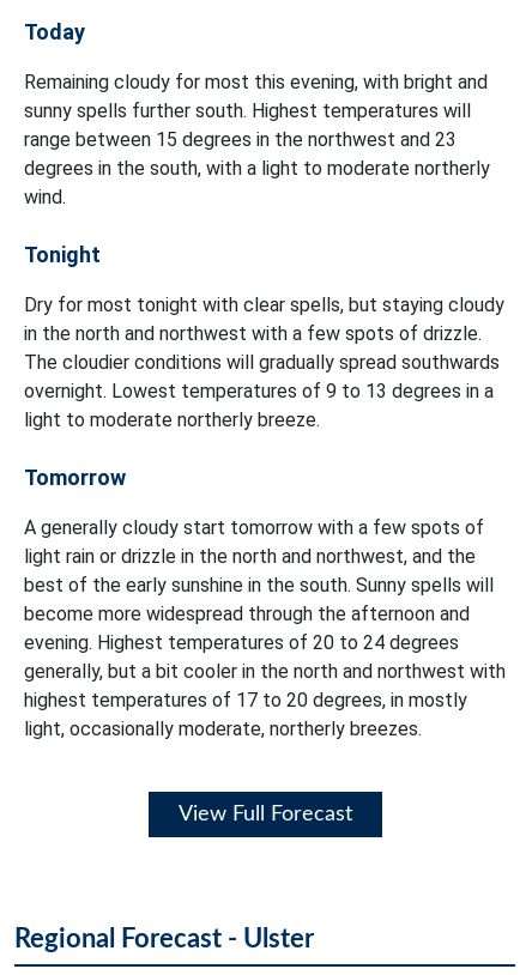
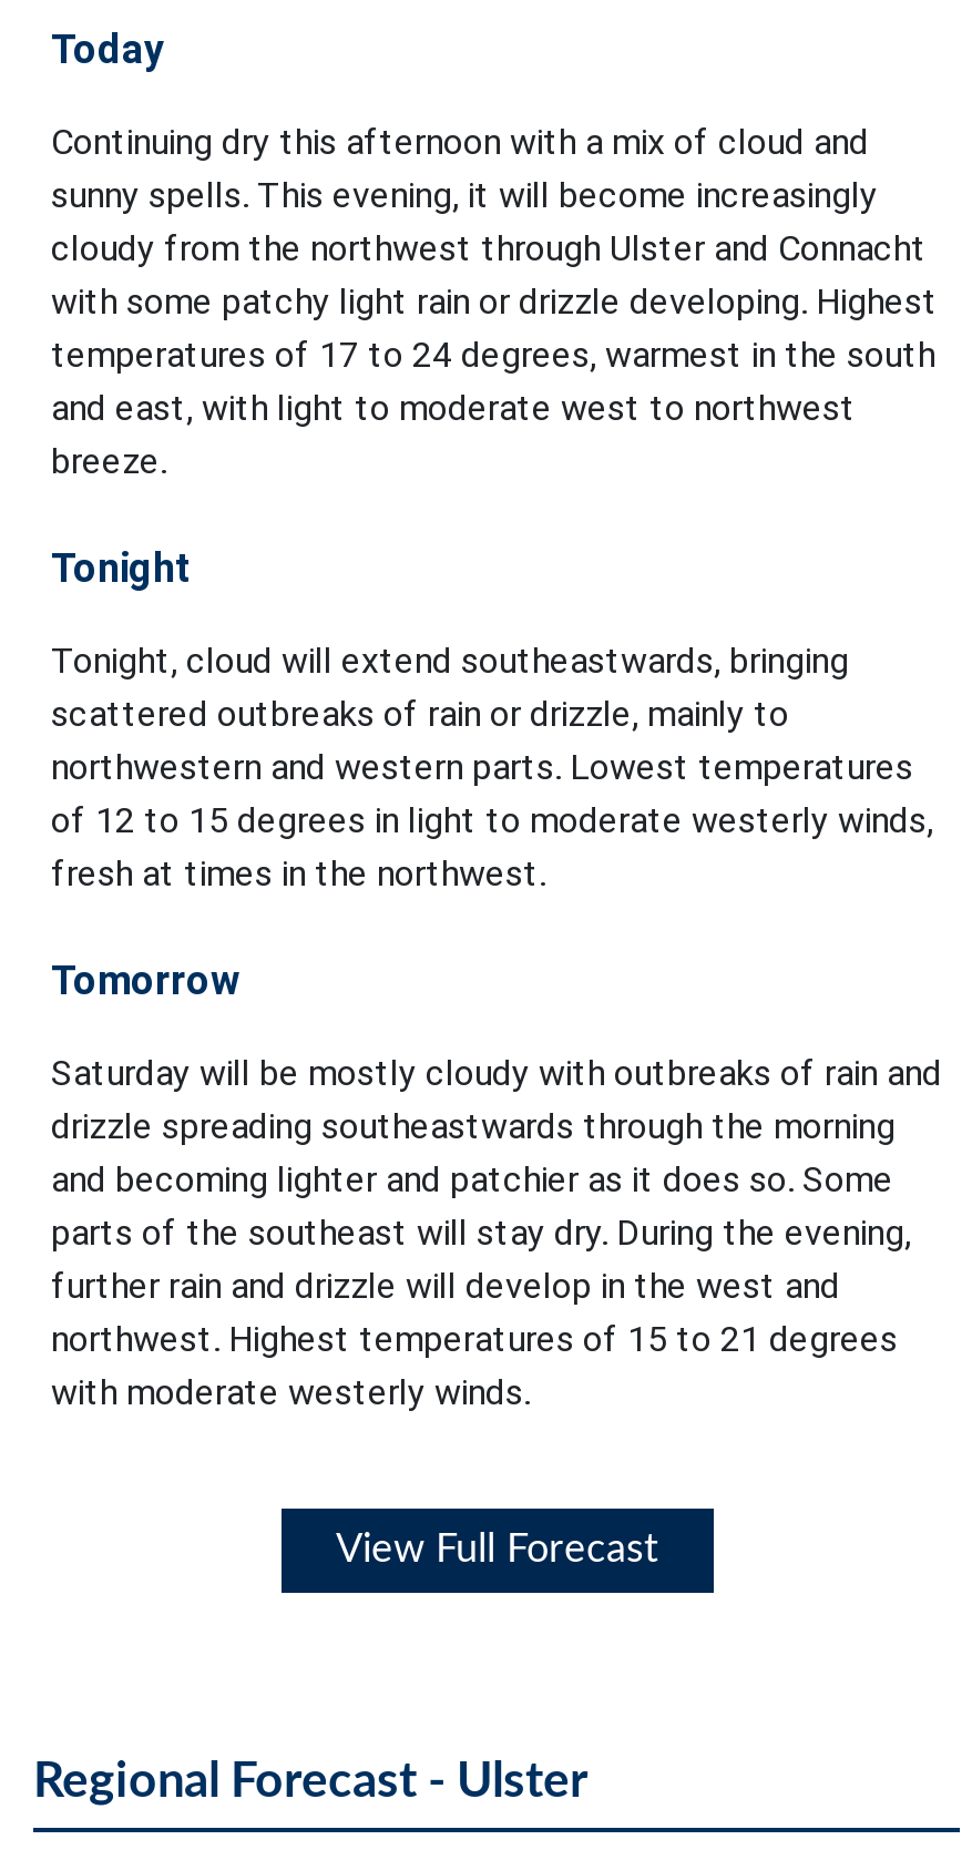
[24,71,490,209] Remaining cloudy for most this evening, with bright and | sunny spells further south. Highest temperatures will | range between 15 degrees in the northwest and 23 | degrees in the south, with a light to moderate northerly | wind. -> [51,121,938,483] Continuing dry this afternoon with a mix of cloud and | sunny spells. This evening, it will become increasingly | cloudy from the northwest through Ulster and Connacht | with some patchy light rain or drizzle developing. Highest | temperatures of 17 to 24 degrees, warmest in the south | and east, with light to moderate west to northwest | breeze.
moved [24,242,101,267] -> [51,545,193,591]: Tonight
[24,294,504,432] Dry for most tonight with clear spells, but staying cloudy | in the north and northwest with a few spots of drizzle. | The cloudier conditions will gradually spread southwards | overnight. Lowest temperatures of 9 to 13 degrees in a | light to moderate northerly breeze. -> [51,640,933,895] Tonight, cloud will extend southeastwards, bringing | scattered outbreaks of rain or drizzle, mainly to | northwestern and western parts. Lowest temperatures | of 12 to 15 degrees in light to moderate westerly winds, | fresh at times in the northwest.
moved [24,465,126,490] -> [51,957,239,1004]: Tomorrow
[24,517,506,741] A generally cloudy start tomorrow with a few spots of | light rain or drizzle in the north and northwest, and the | best of the early sunshine in the south. Sunny spells will | become more widespread through the afternoon and | evening. Highest temperatures of 20 to 24 degrees | generally, but a bit cooler in the north and northwest with | highest temperatures of 17 to 20 degrees, in mostly | light, occasionally moderate, northerly breezes. -> [51,1053,942,1414] Saturday will be mostly cloudy with outbreaks of rain and | drizzle spreading southeastwards through the morning | and becoming lighter and patchier as it does so. Some | parts of the southeast will stay dry. During the evening, | further rain and drizzle will develop in the west and | northwest. Highest temperatures of 15 to 21 degrees | with moderate westerly winds.

